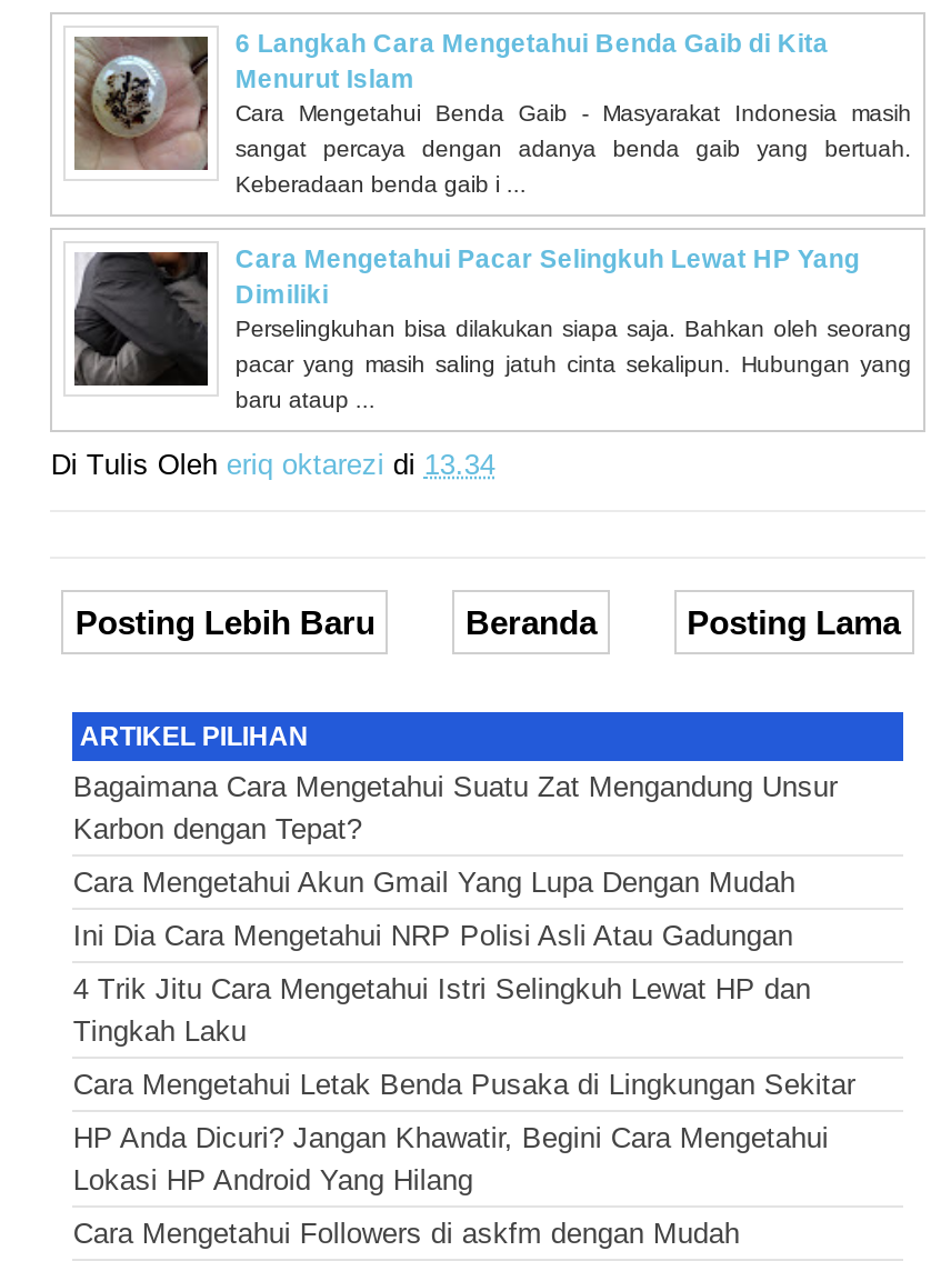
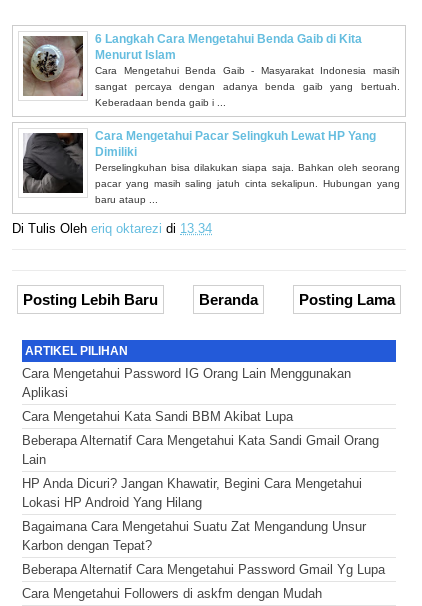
moved [73,770,837,845] -> [22,519,366,553]: Bagaimana Cara Mengetahui Suatu Zat Mengandung Unsur | Karbon dengan Tepat?
[73,865,855,1101] Cara Mengetahui Akun Gmail Yang Lupa Dengan Mudah | Ini Dia Cara Mengetahui NRP Polisi Asli Atau Gadungan | 4 Trik Jitu Cara Mengetahui Istri Selingkuh Lewat HP dan | Tingkah Laku | Cara Mengetahui Letak Benda Pusaka di Lingkungan Sekitar -> [22,366,379,467] Cara Mengetahui Password IG Orang Lain Menggunakan | Aplikasi | Cara Mengetahui Kata Sandi BBM Akibat Lupa | Beberapa Alternatif Cara Mengetahui Kata Sandi Gmail Orang | Lain
moved [73,1121,829,1197] -> [22,476,362,510]: HP Anda Dicuri? Jangan Khawatir, Begini Cara Mengetahui | Lokasi HP Android Yang Hilang
none -> [22,562,385,577] Beberapa Alternatif Cara Mengetahui Password Gmail Yg Lupa

